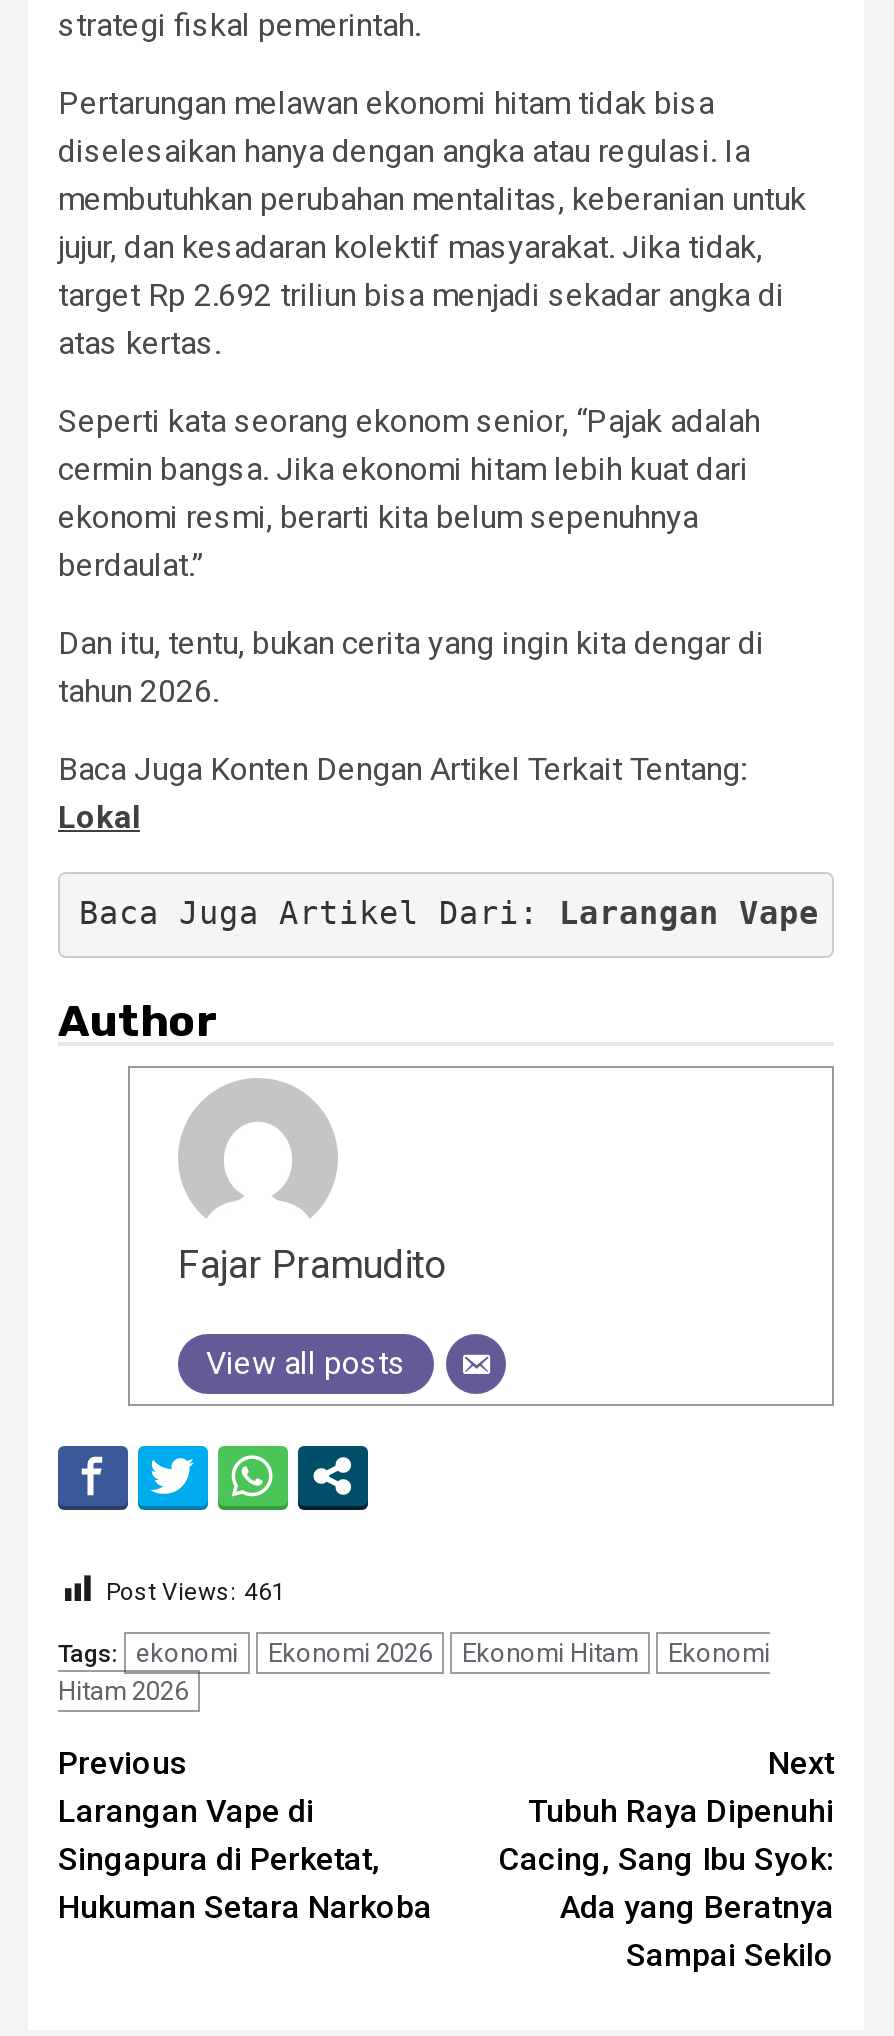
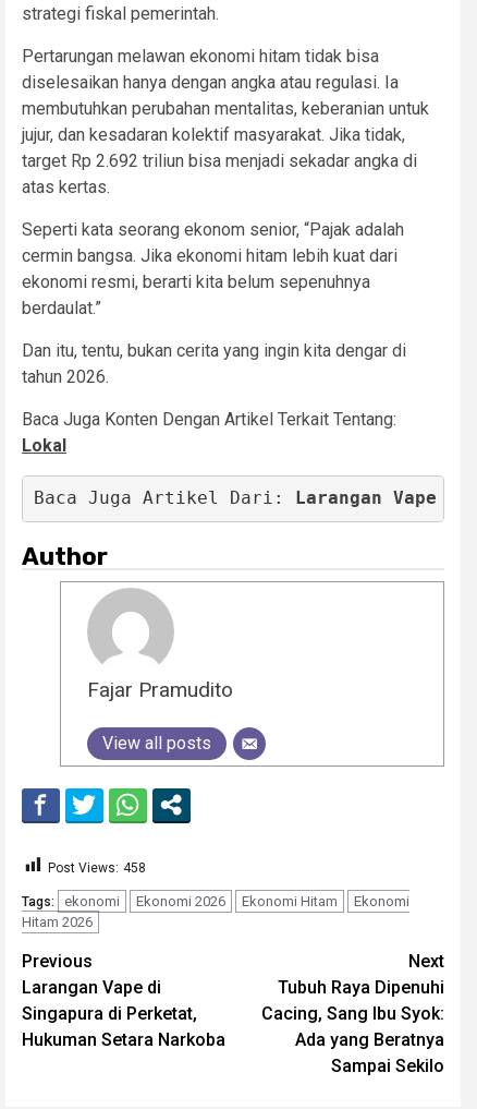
[106,1577,286,1605] Post Views: 461 -> [48,860,146,875] Post Views: 458

